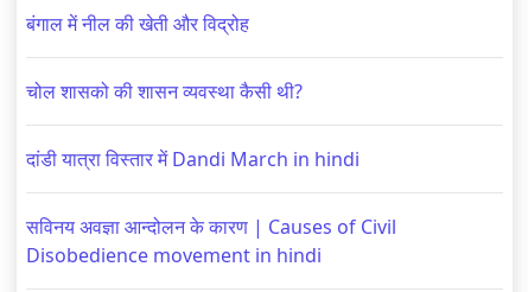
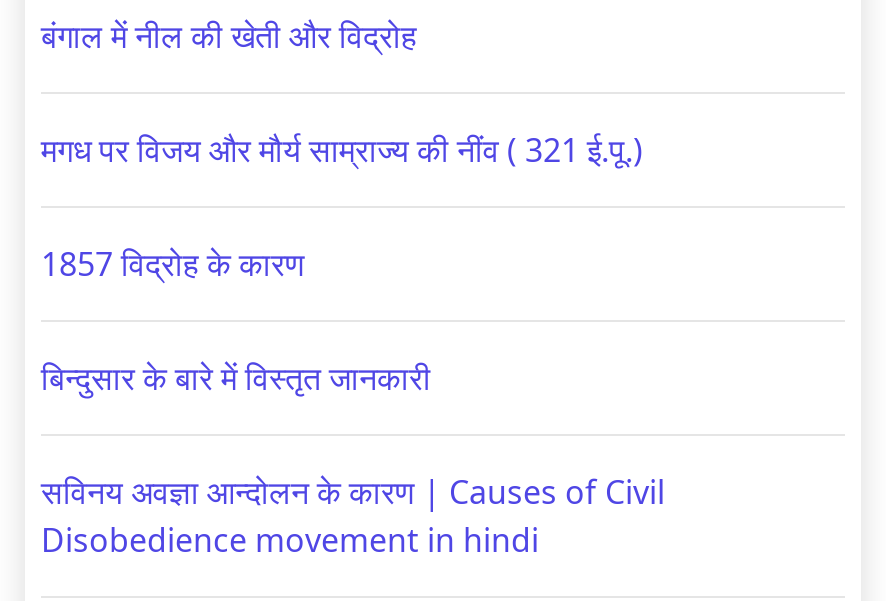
[26,79,360,173] चोल शासको की शासन व्यवस्था कैसी थी? | दांडी यात्रा विस्तार में Dandi March in hindi -> [41,129,643,401] मगध पर विजय और मौर्य साम्राज्य की नींव ( 321 ई.पू.) | 1857 विद्रोह के कारण | बिन्दुसार के बारे में विस्तृत जानकारी

